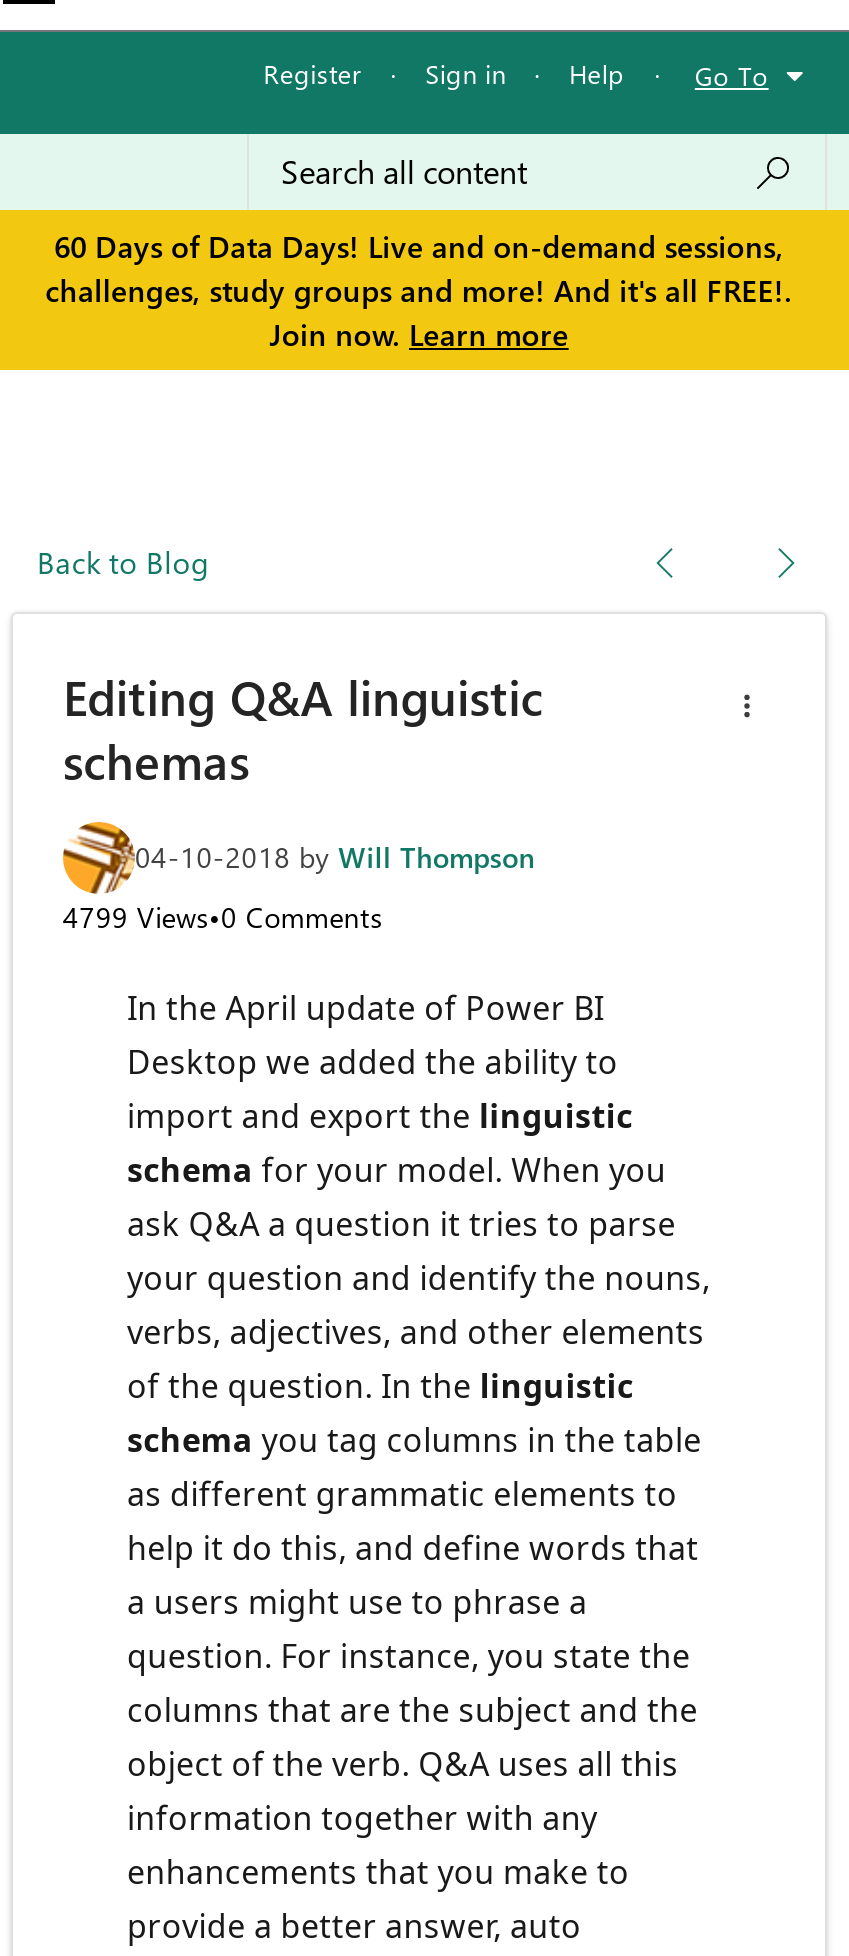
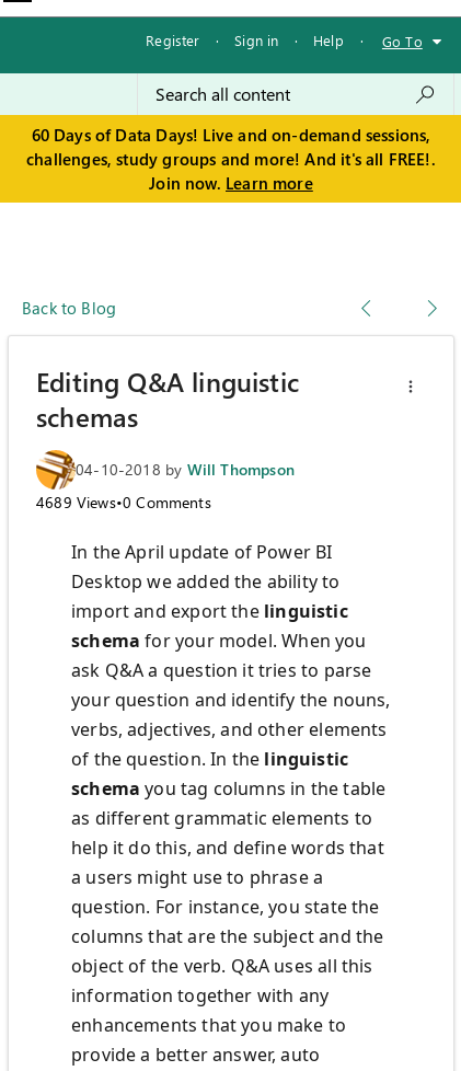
[63,899,383,937] 4799 Views•0 Comments -> [36,492,211,513] 4689 Views•0 Comments

